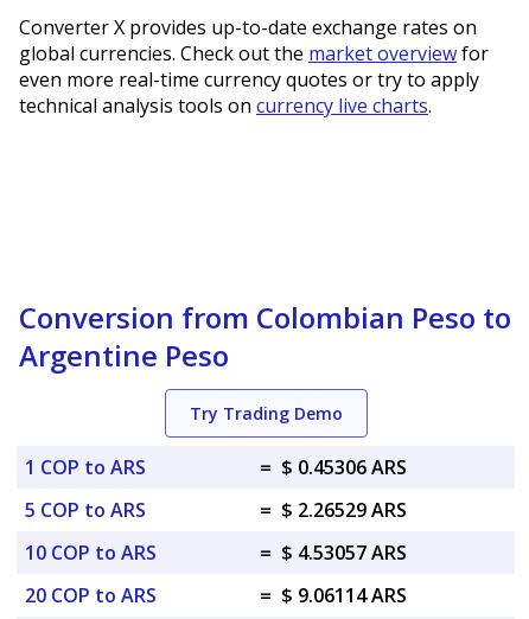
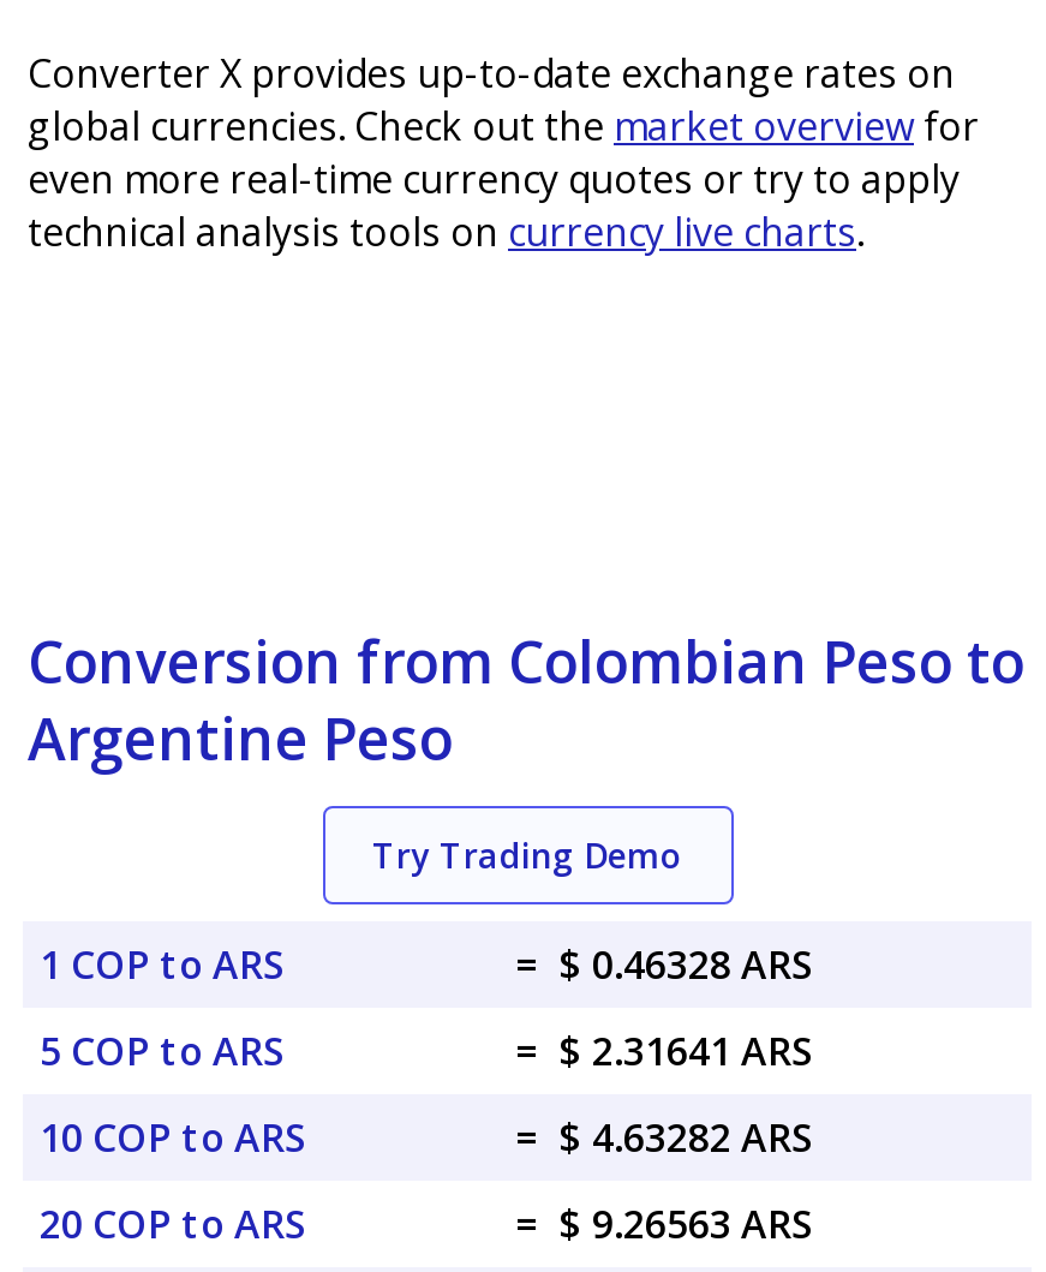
[260,454,407,480] = $ 0.45306 ARS -> [515,938,813,991] = $ 0.46328 ARS
[260,497,407,523] = $ 2.26529 ARS -> [515,1025,813,1077] = $ 2.31641 ARS
[260,540,407,566] = $ 4.53057 ARS -> [515,1111,813,1164] = $ 4.63282 ARS
[260,582,407,608] = $ 9.06114 ARS -> [515,1198,813,1250] = $ 9.26563 ARS

